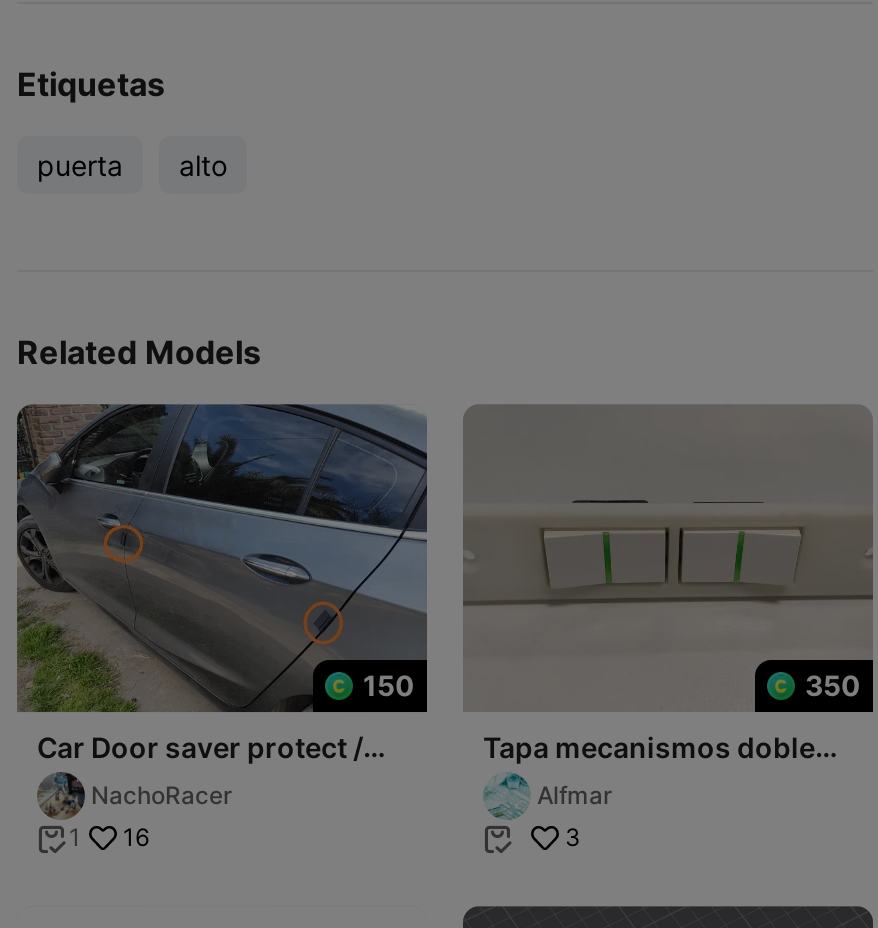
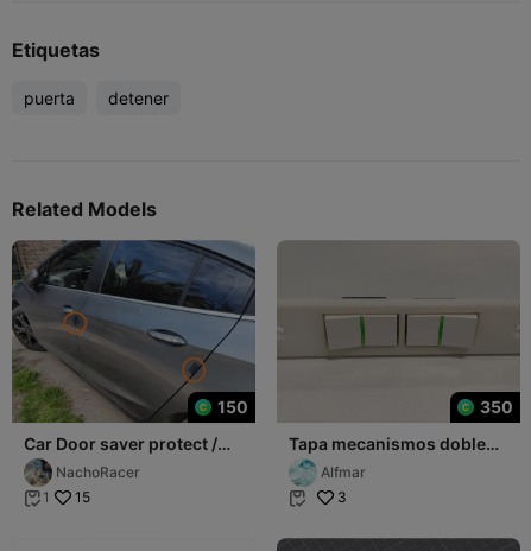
[179,148,227,182] alto -> [108,88,169,108] detener
[123,821,149,851] 16 -> [75,488,90,506] 15

